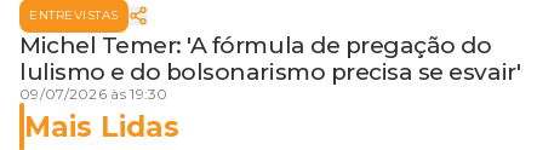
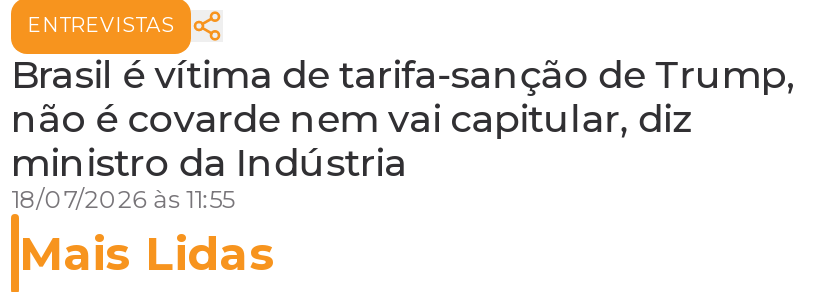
[19,32,520,103] Michel Temer: 'A fórmula de pregação do | lulismo e do bolsonarismo precisa se esvair' | 09/07/2026 às 19:30 -> [11,53,795,215] Brasil é vítima de tarifa-sanção de Trump, | não é covarde nem vai capitular, diz | ministro da Indústria | 18/07/2026 às 11:55

